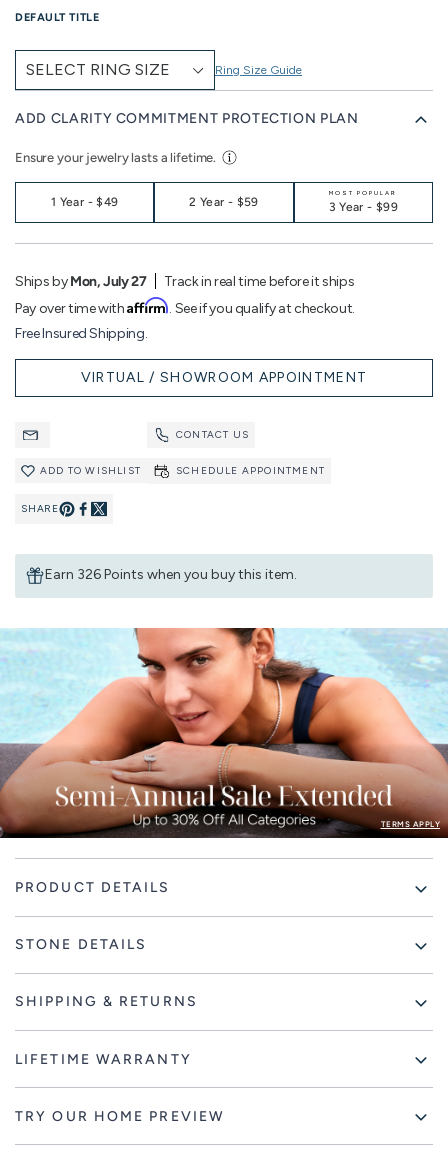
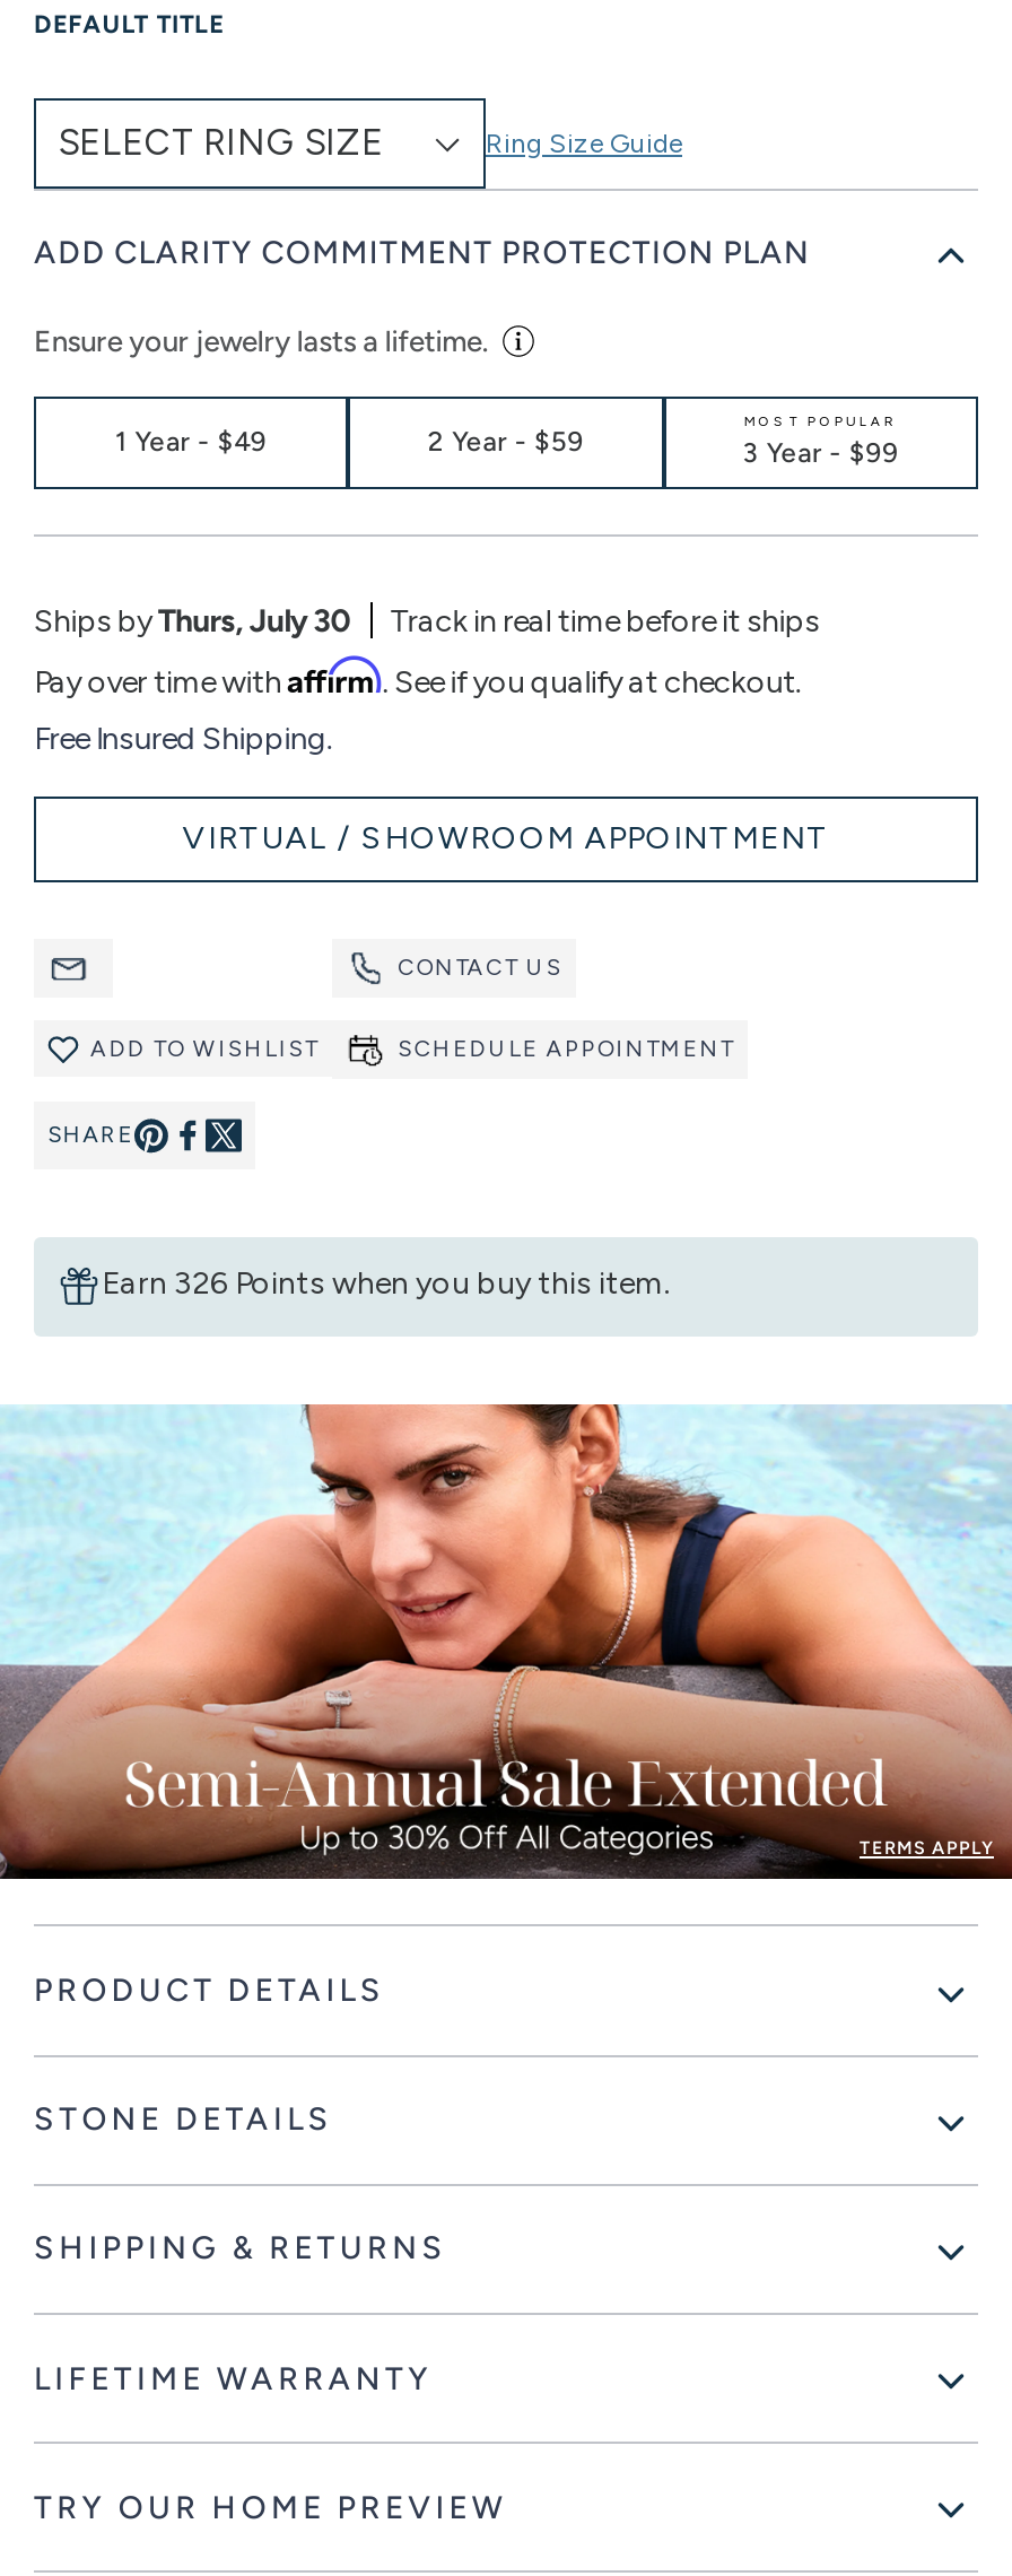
[15,273,147,290] Ships byMon, July 27 -> [34,603,350,641] Ships byThurs, July 30

